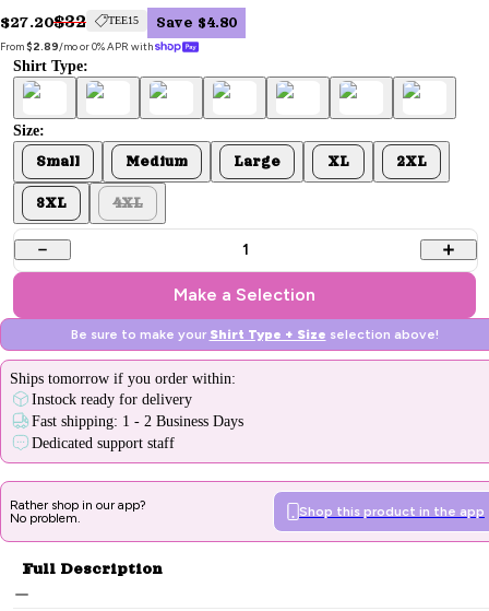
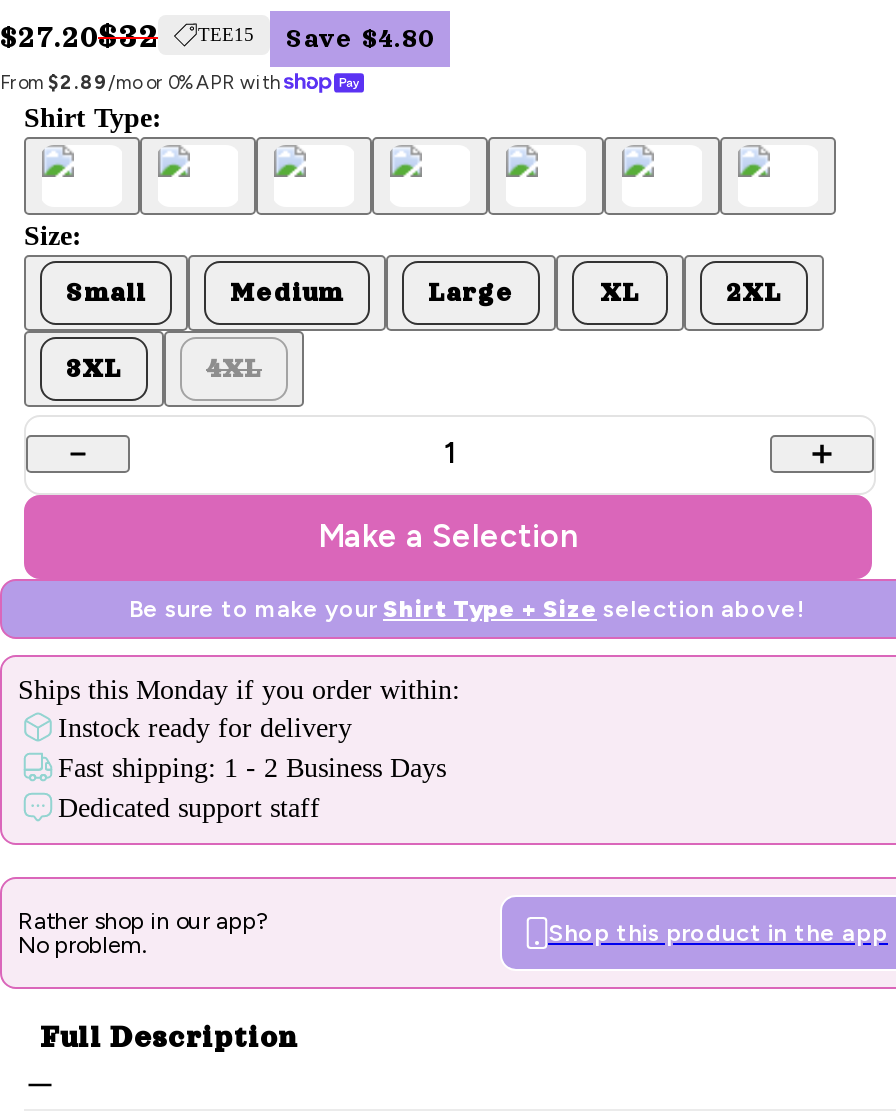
[10,369,236,387] Ships tomorrow if you order within: -> [18,673,460,705] Ships this Monday if you order within:

